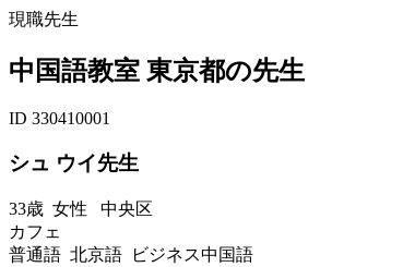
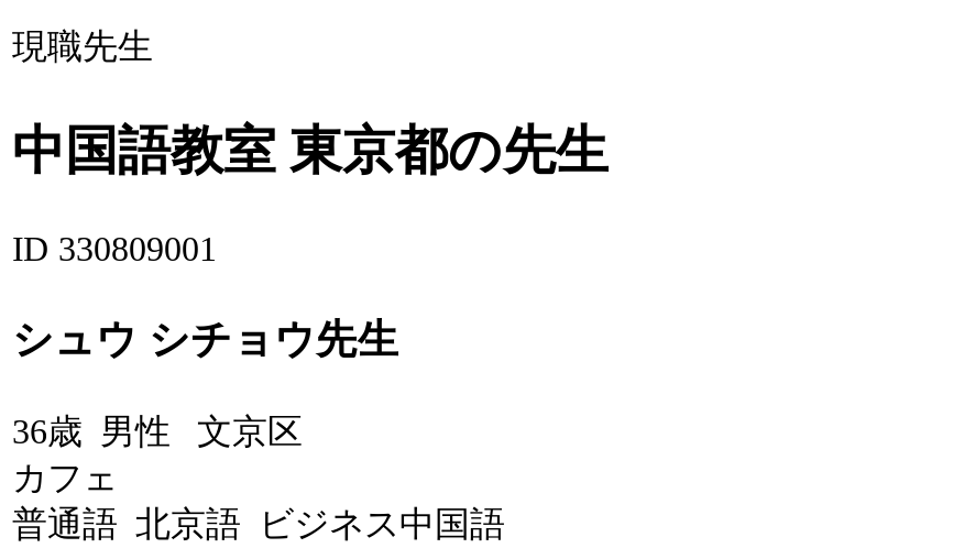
[9,109,110,128] ID 330410001 -> [12,230,217,267] ID 330809001
[9,152,139,175] シュ ウイ先生 -> [12,315,399,361] シュウ シチョウ先生
[9,199,153,218] 33歳女性中央区 -> [12,411,303,449] 36歳男性文京区

